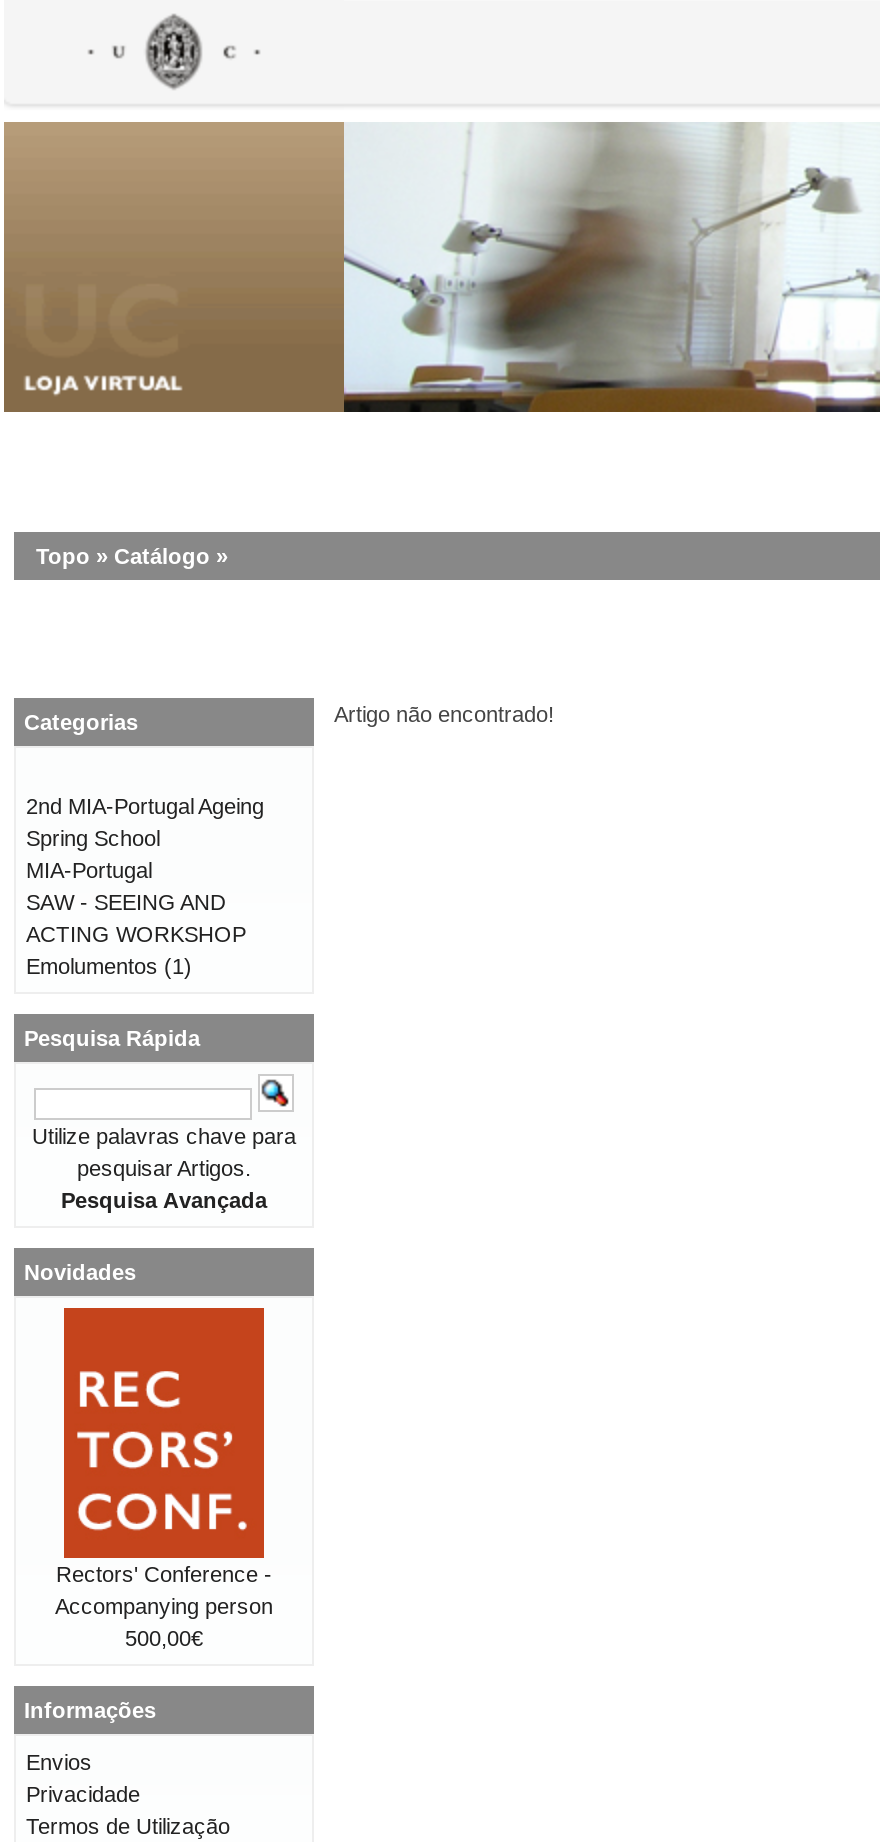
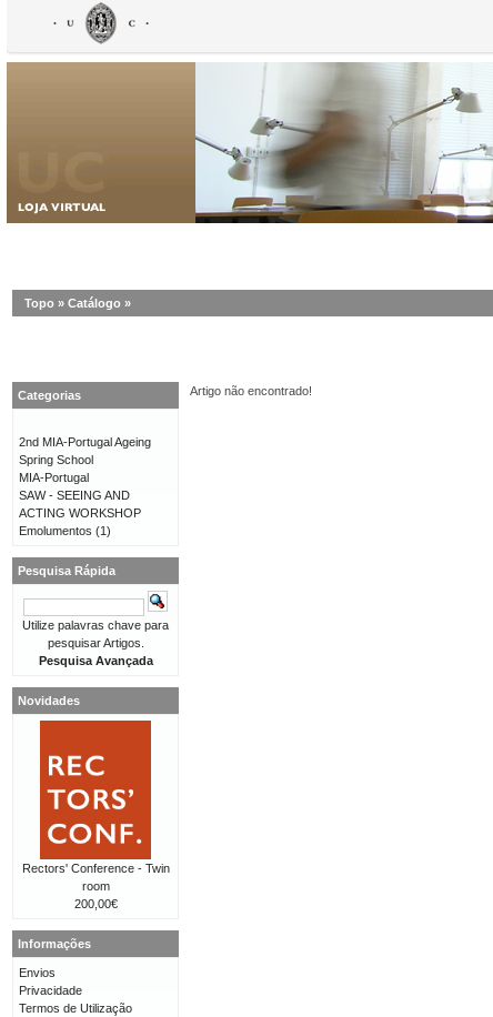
[55,1562,273,1650] Rectors' Conference - | Accompanying person | 500,00€ -> [22,862,169,910] Rectors' Conference - Twin | room | 200,00€

